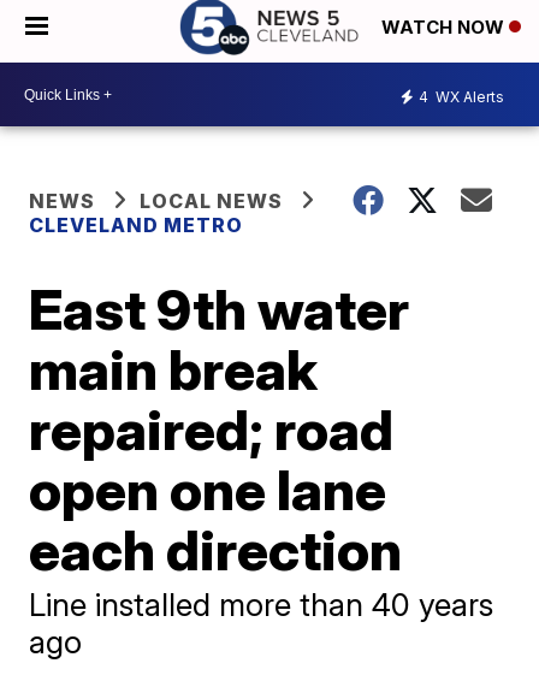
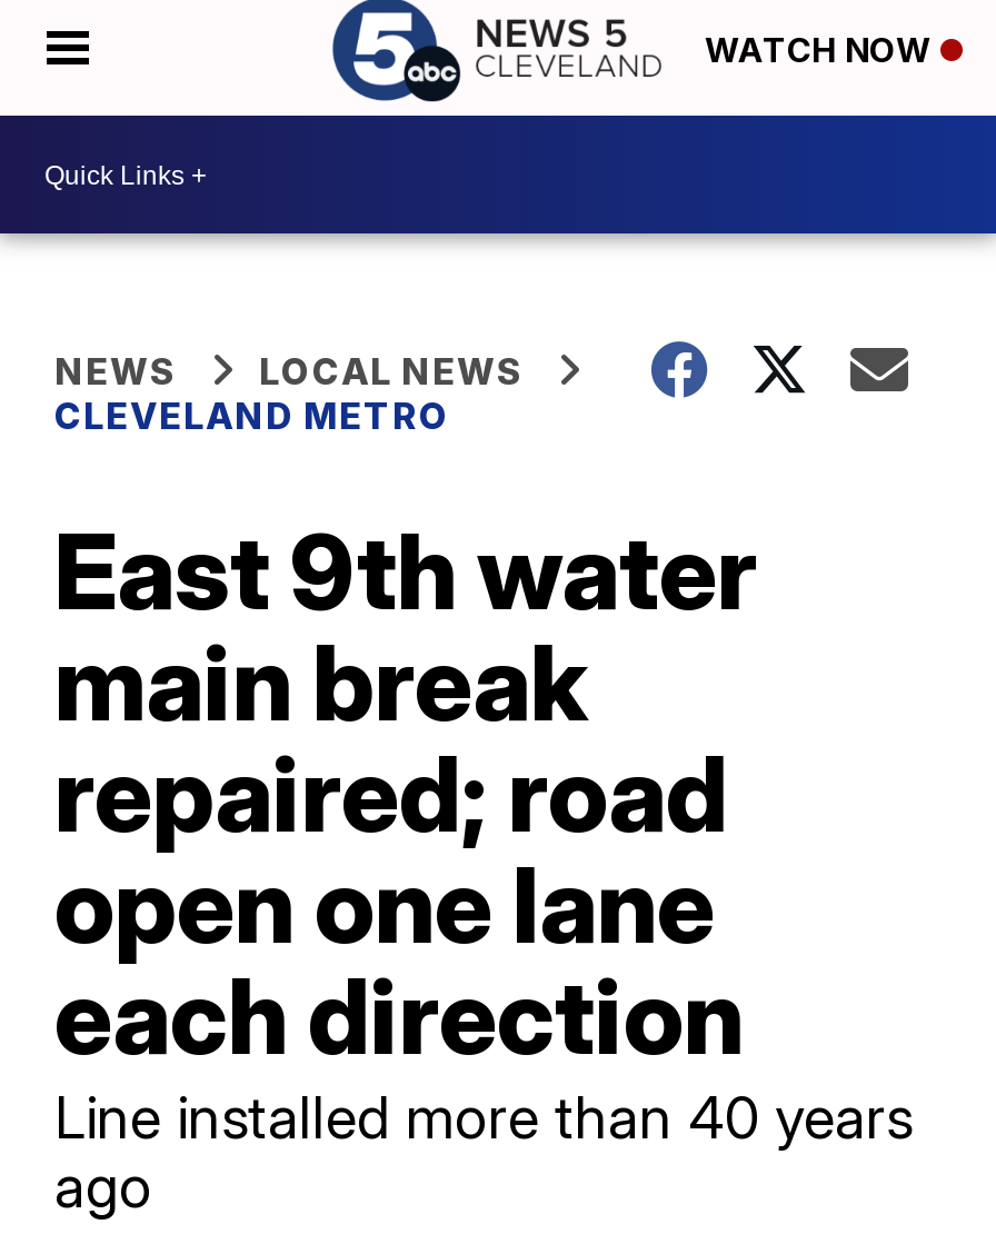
[419,87,504,105] 4 WX Alerts -> none

